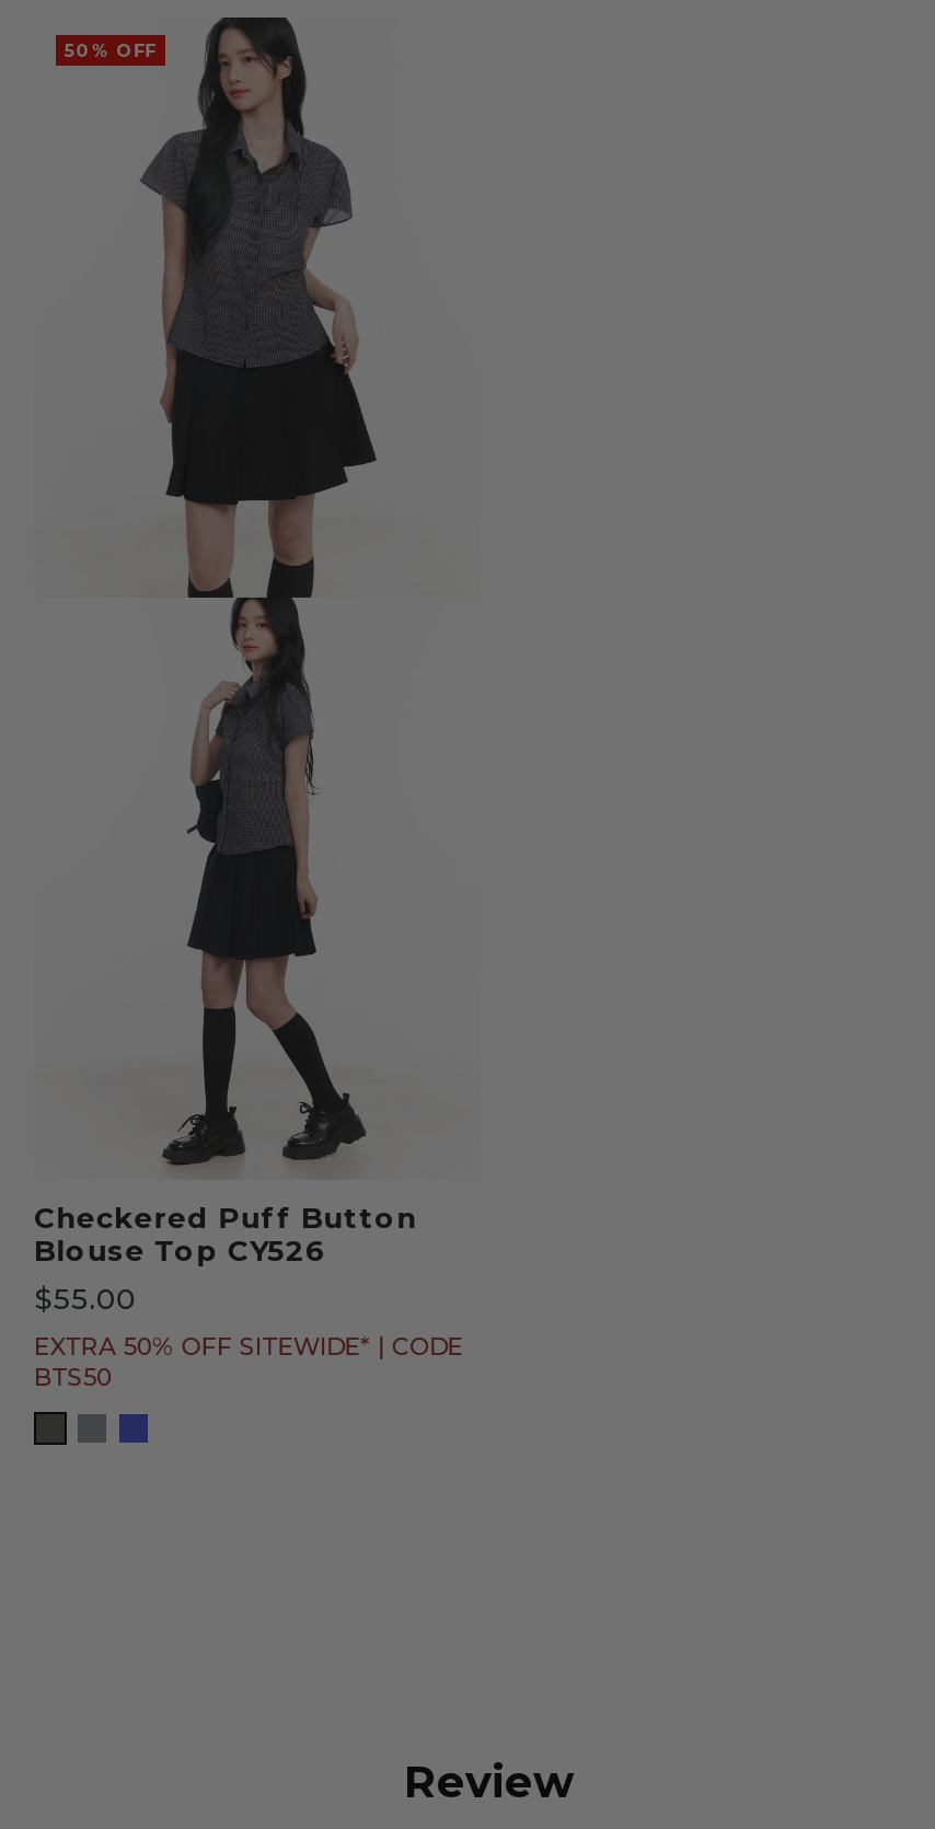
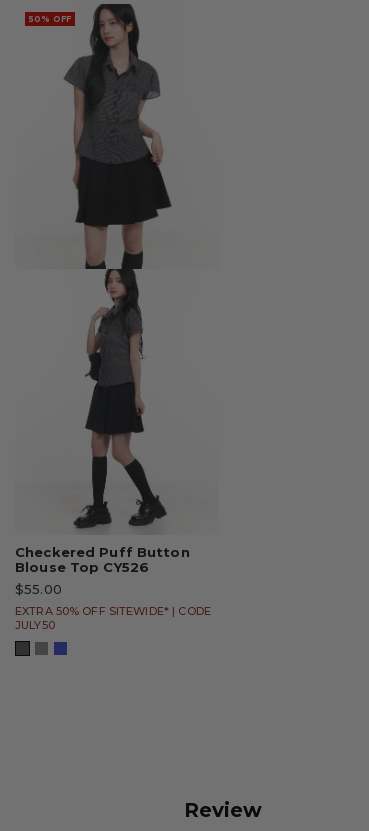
[34,1361,112,1391] BTS50 -> [15,617,55,631] JULY50

